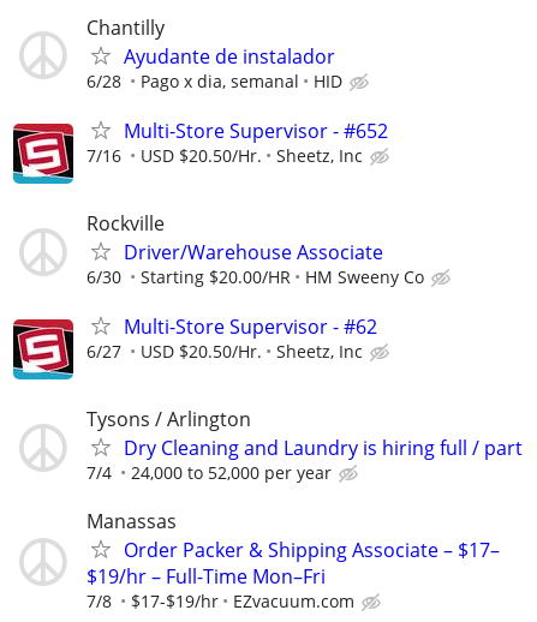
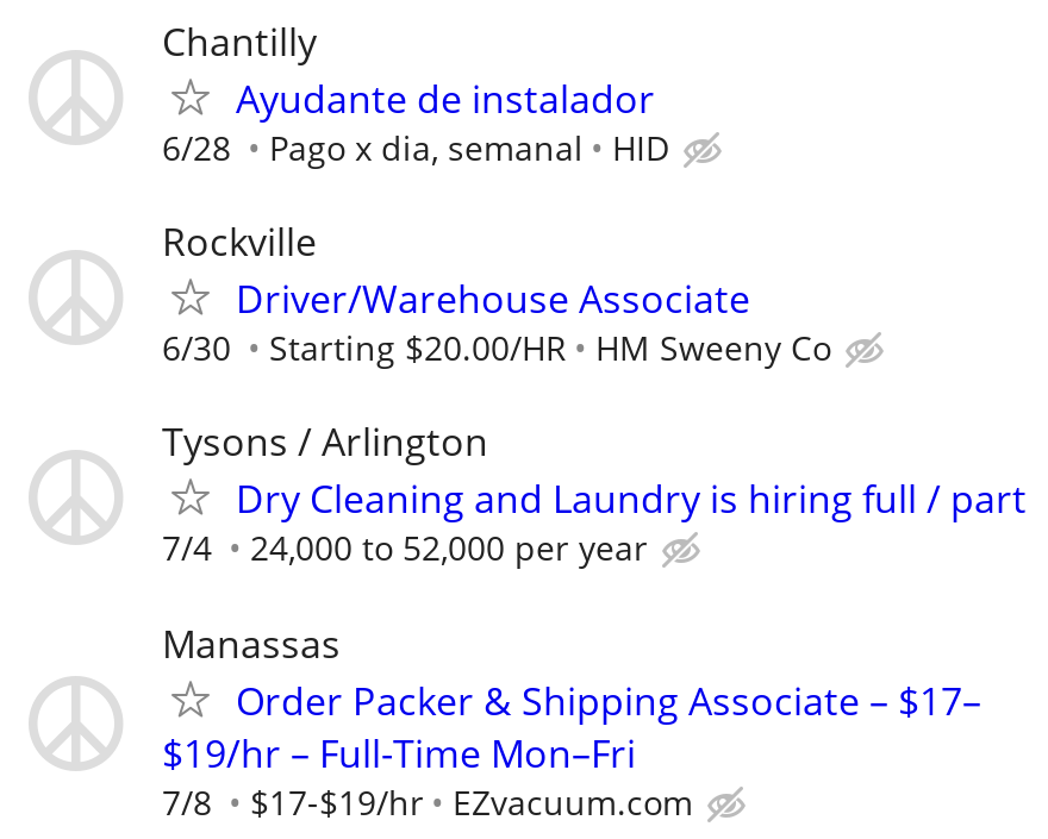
[12,117,388,185] [image] | Multi-Store Supervisor - #652 | 7/16 | USD $20.50/Hr. | Sheetz, Inc -> none
[12,314,377,381] [image] | Multi-Store Supervisor - #62 | 6/27 | USD $20.50/Hr. | Sheetz, Inc -> none

